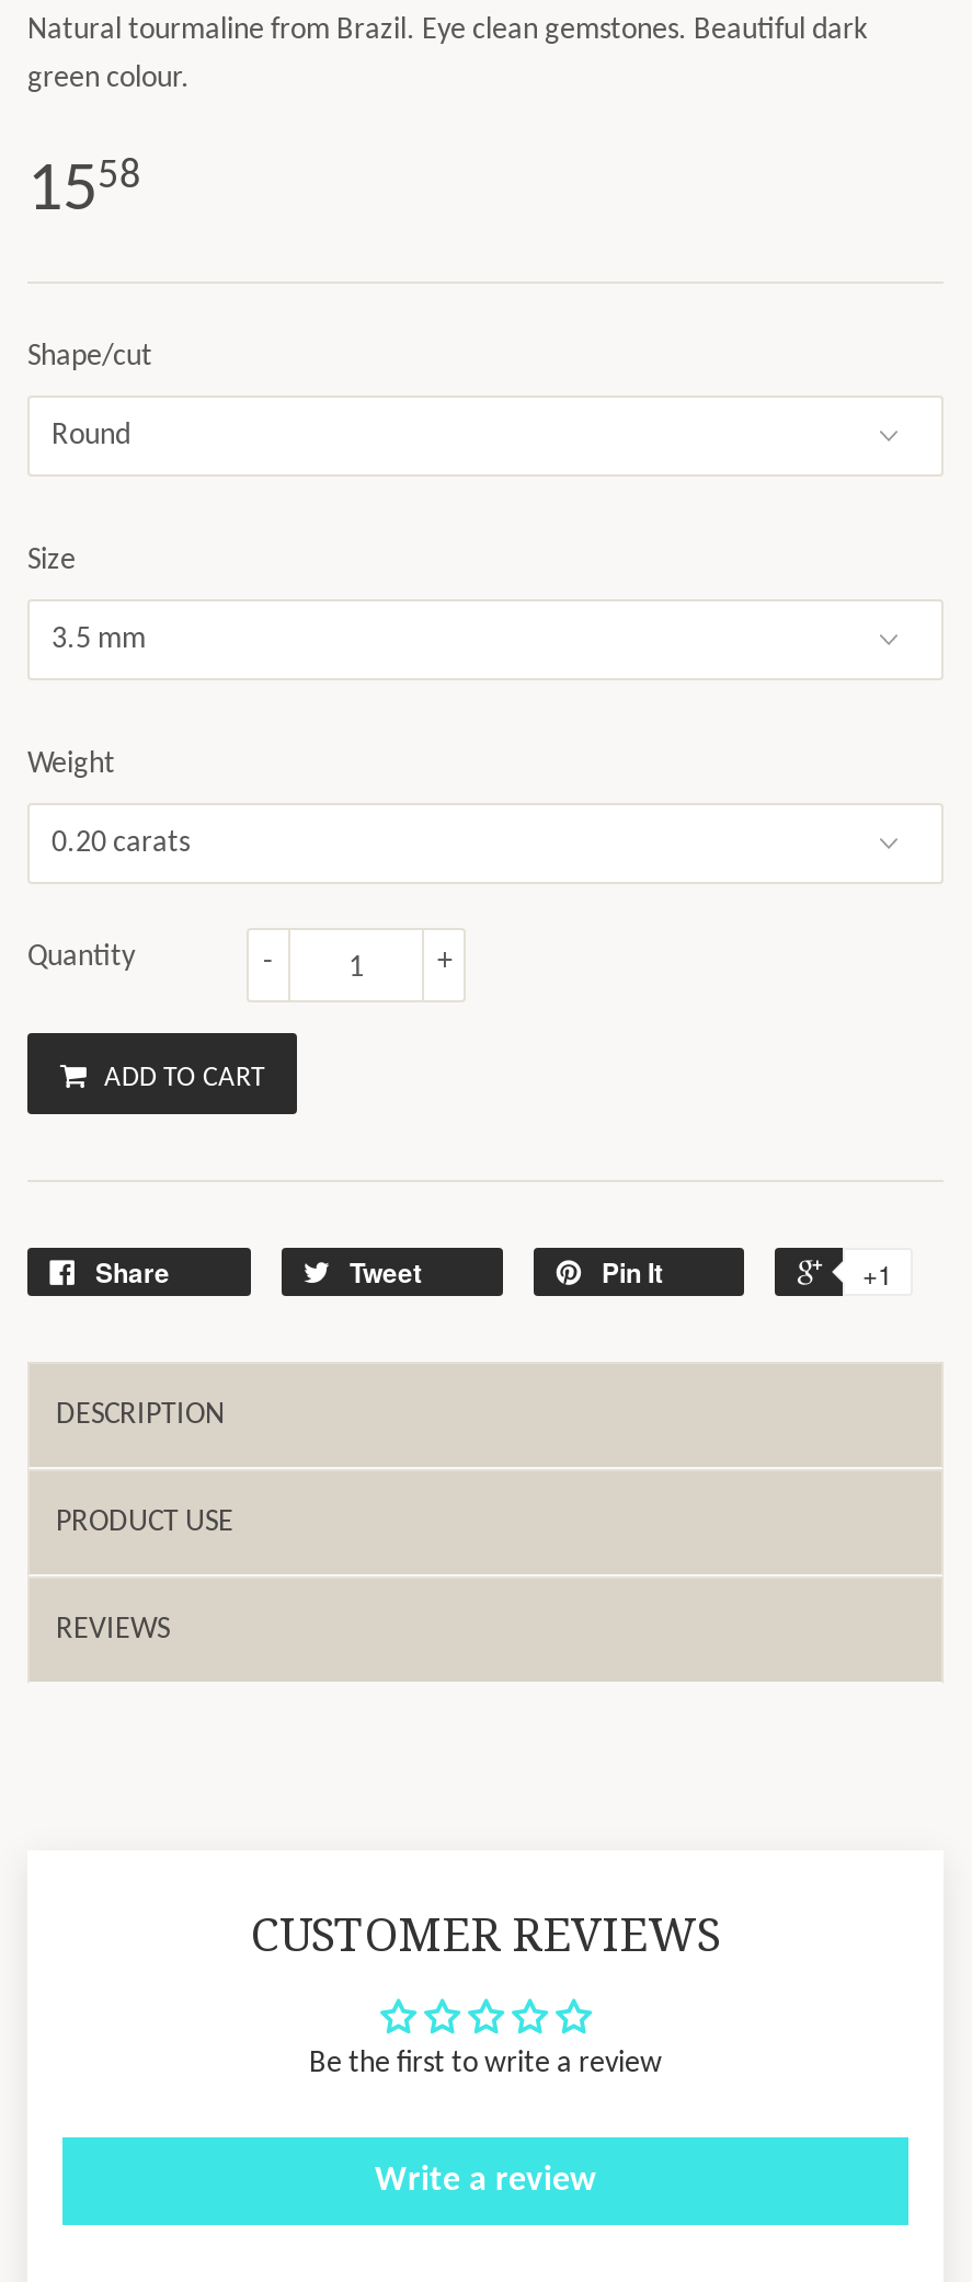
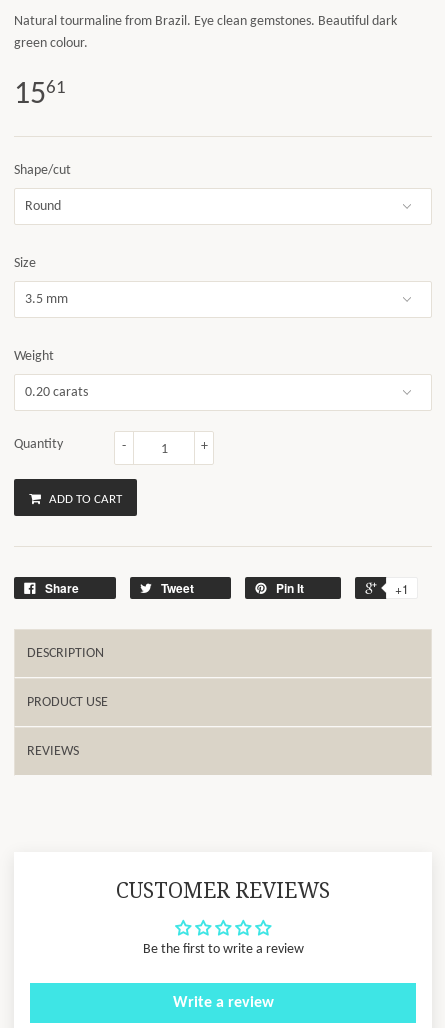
[27,157,141,227] 1558 -> [14,79,66,111] 1561

